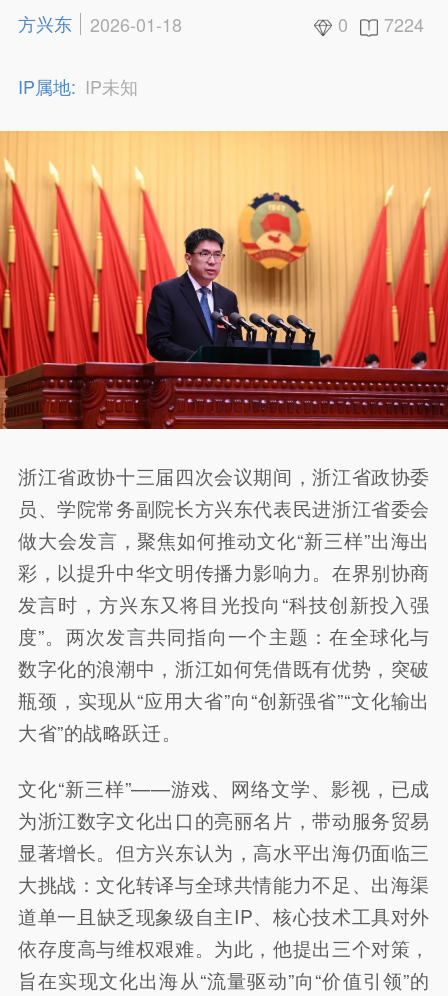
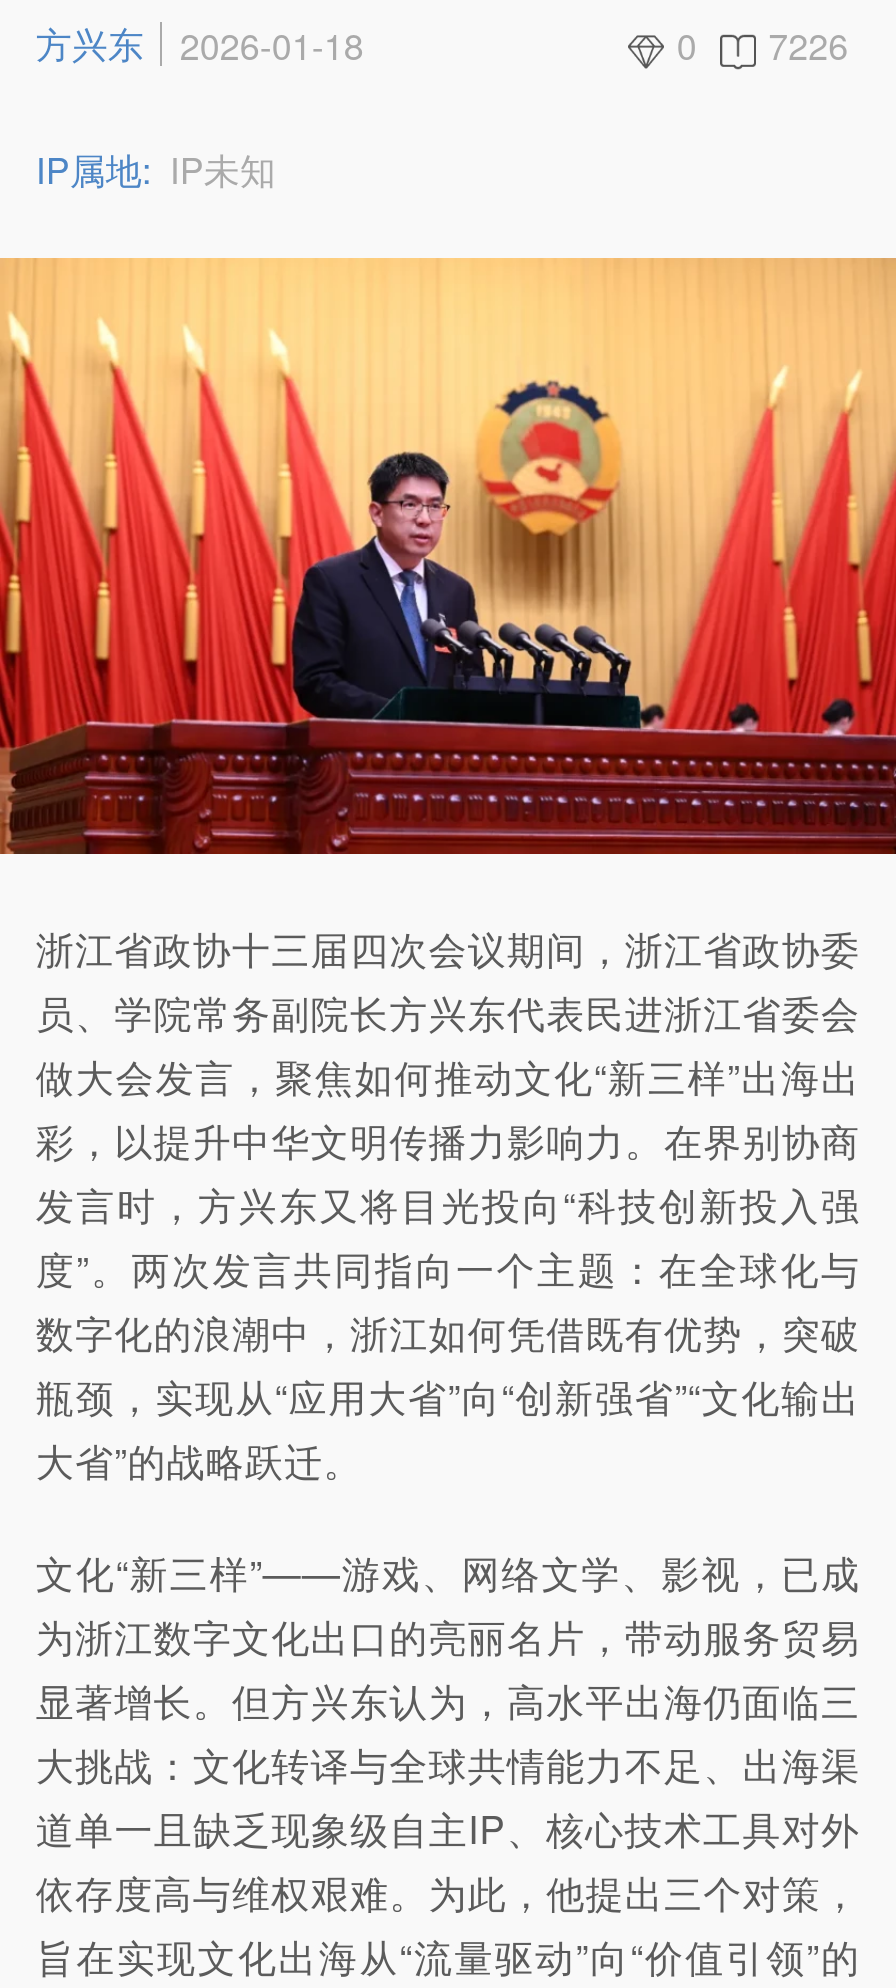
[338,11,424,37] 0 7224 -> [677,19,848,71] 0 7226

